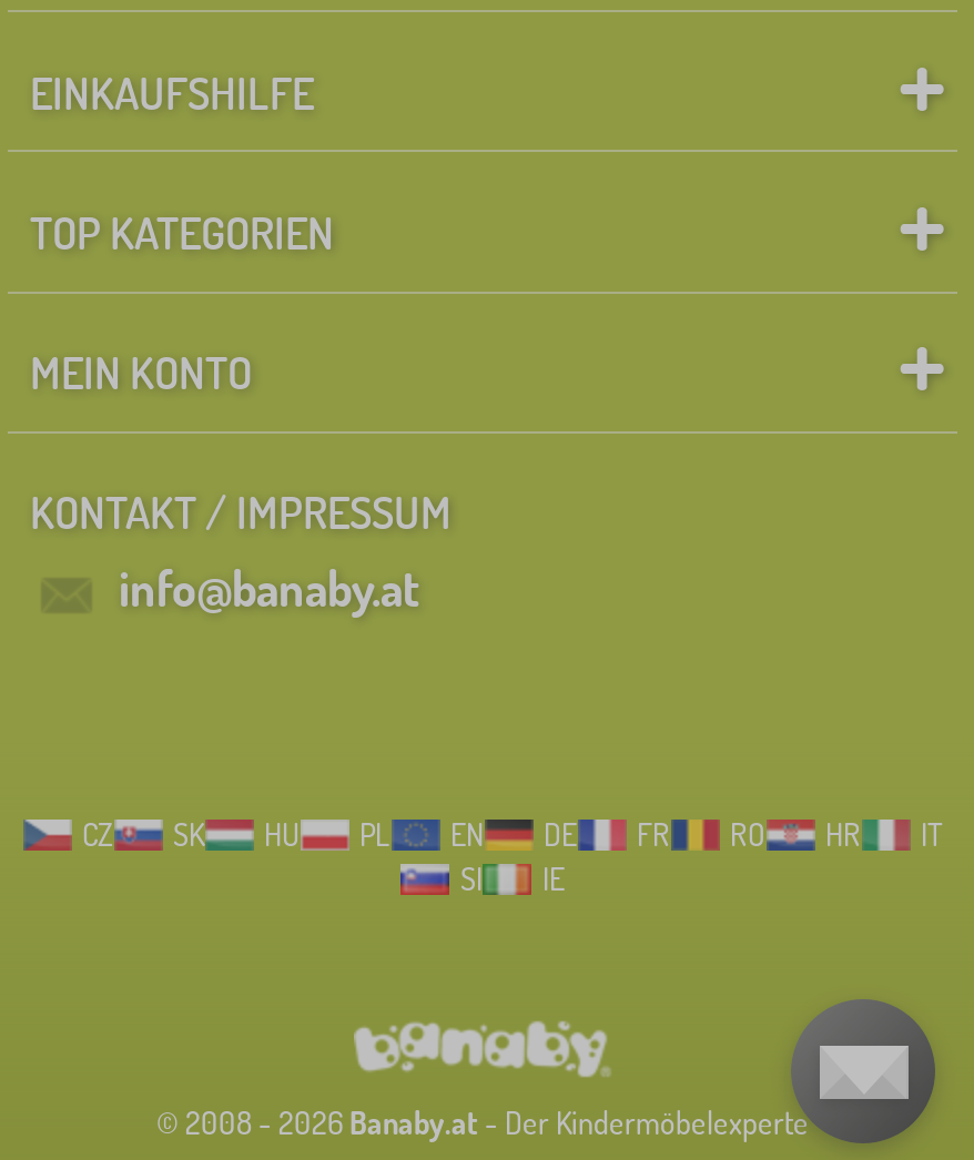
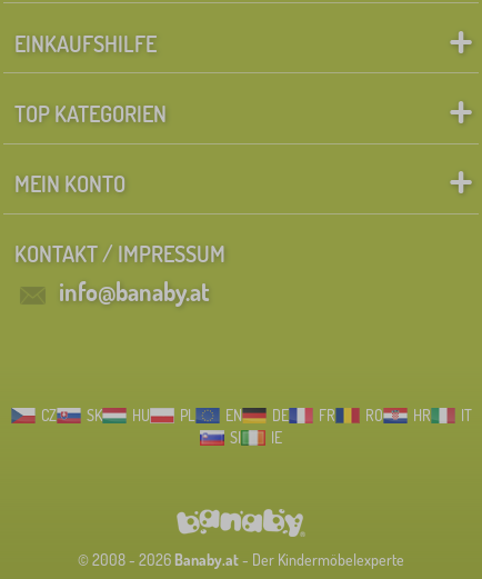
[789,997,937,1148] [image] -> none

